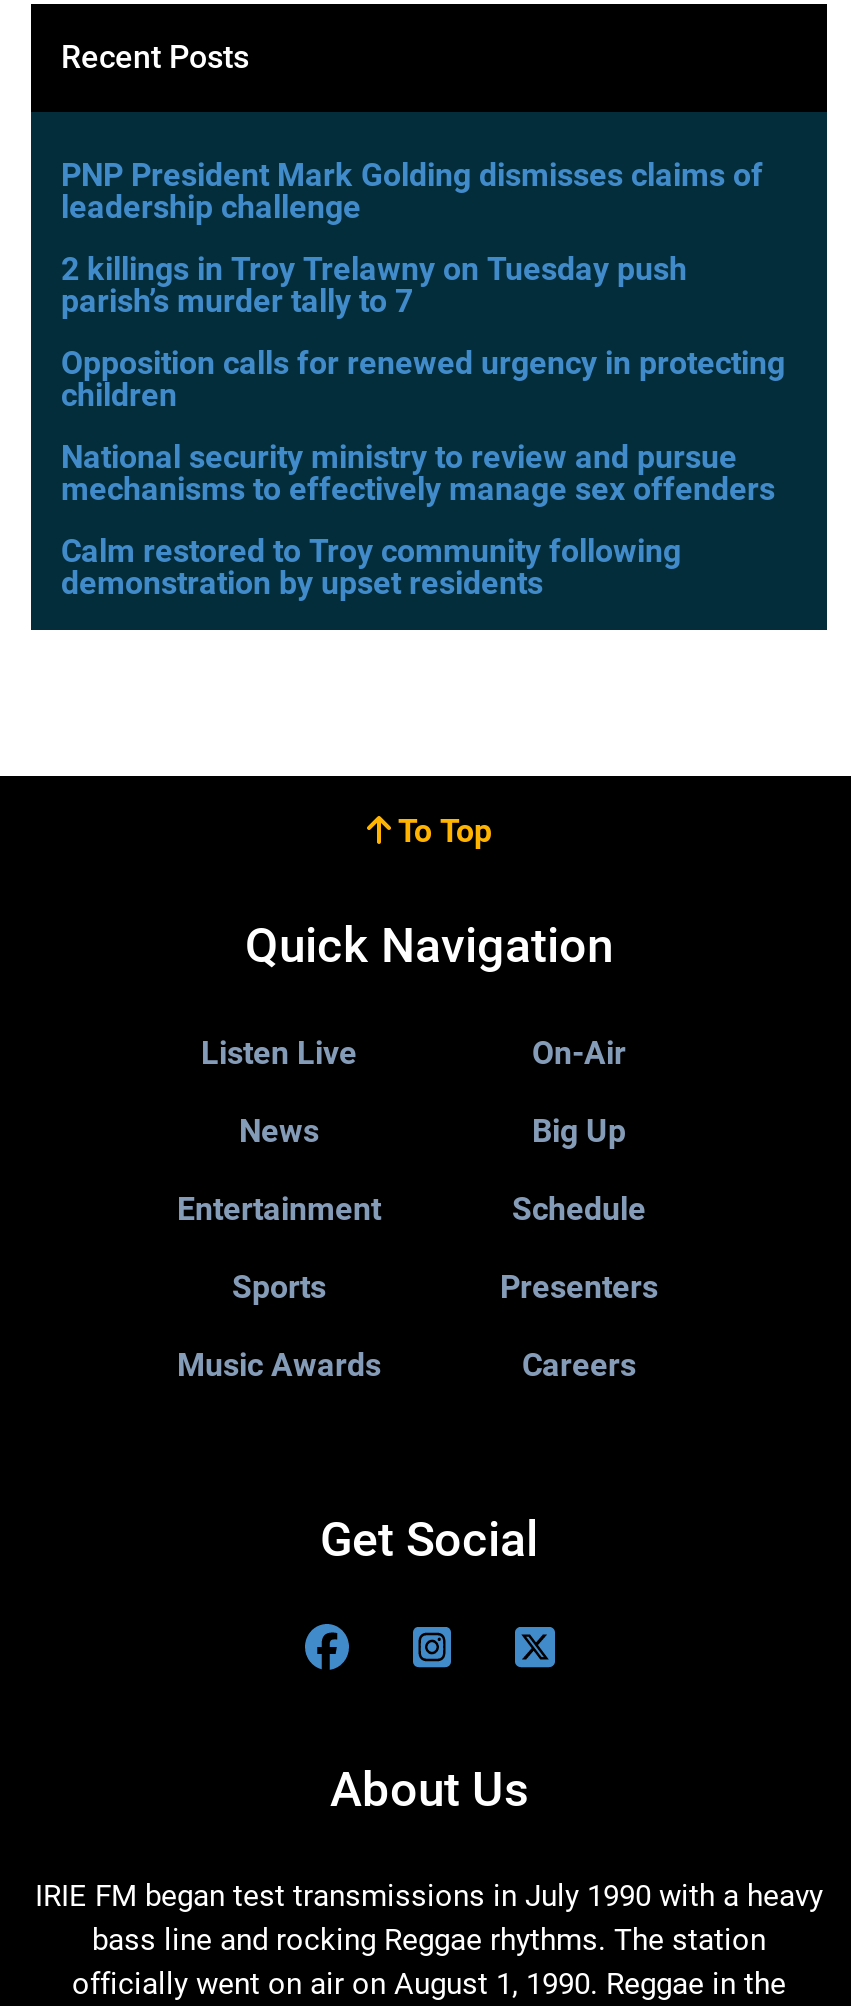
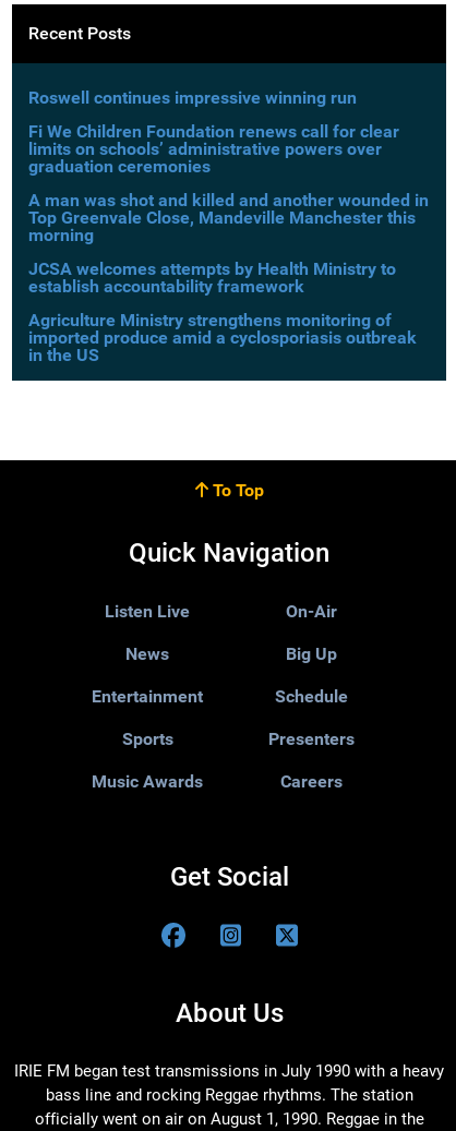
[61,156,763,226] PNP President Mark Golding dismisses claims of | leadership challenge -> [28,87,357,108] Roswell continues impressive winning run
[61,250,687,320] 2 killings in Troy Trelawny on Tuesday push | parish’s murder tally to 7 -> [28,121,399,177] Fi We Children Foundation renews call for clear | limits on schools’ administrative powers over | graduation ceremonies
[61,344,785,414] Opposition calls for renewed urgency in protecting | children -> [28,190,429,245] A man was shot and killed and another wounded in | Top Greenvale Close, Mandeville Manchester this | morning
[61,438,775,508] National security ministry to review and pursue | mechanisms to effectively manage sex offenders -> [28,258,396,297] JCSA welcomes attempts by Health Ministry to | establish accountability framework
[61,532,681,602] Calm restored to Troy community following | demonstration by upset residents -> [28,310,417,365] Agriculture Ministry strengthens monitoring of | imported produce amid a cyclosporiasis outbreak | in the US

